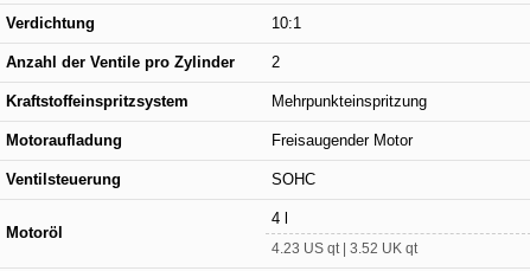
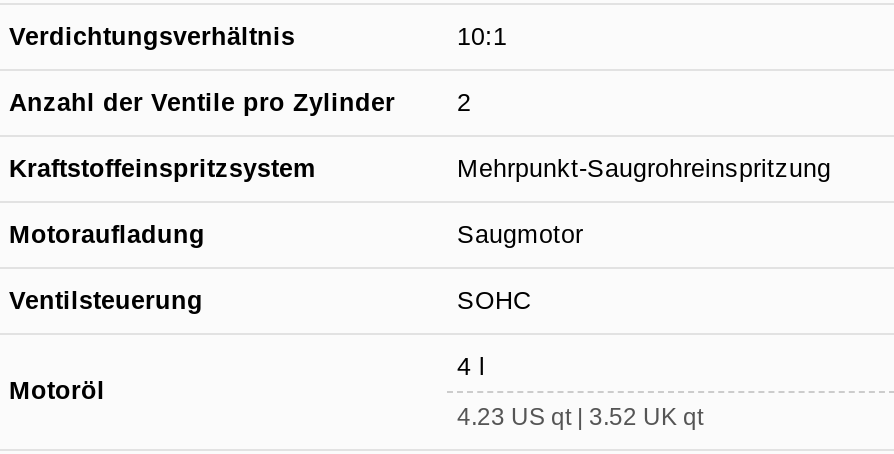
[6,15,95,32] Verdichtung -> [9,22,295,50] Verdichtungsverhältnis
[272,93,427,110] Mehrpunkteinspritzung -> [457,154,831,182] Mehrpunkt-Saugrohreinspritzung
[272,132,413,149] Freisaugender Motor -> [457,220,583,248] Saugmotor

